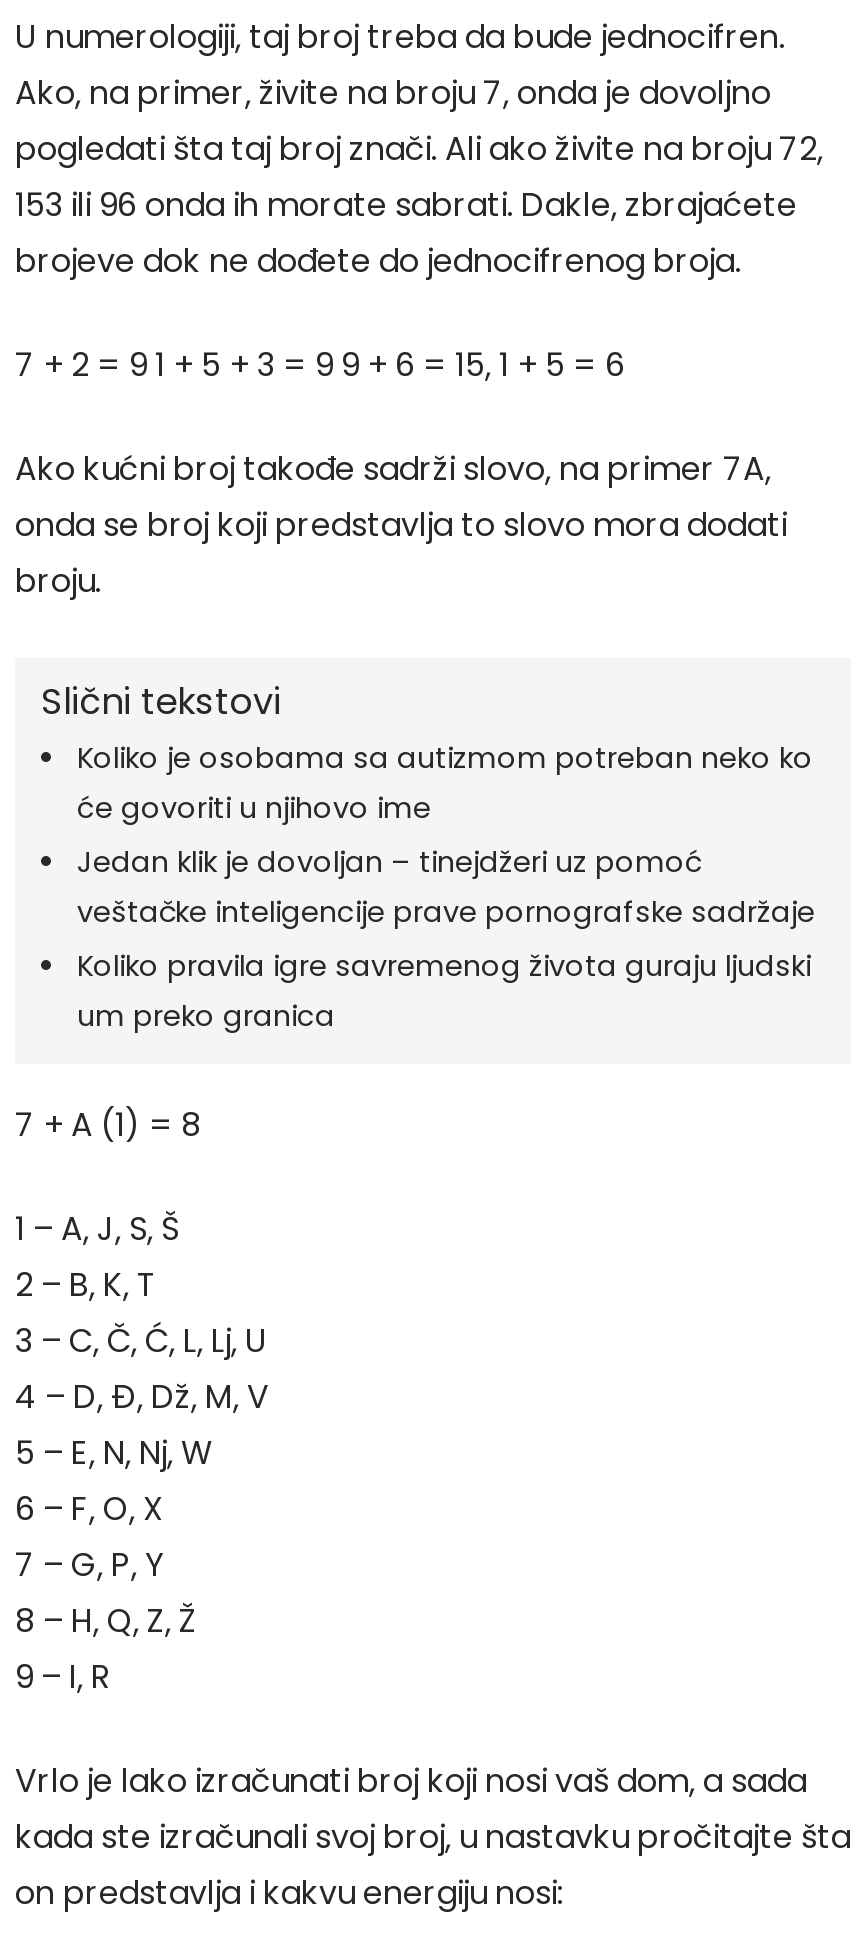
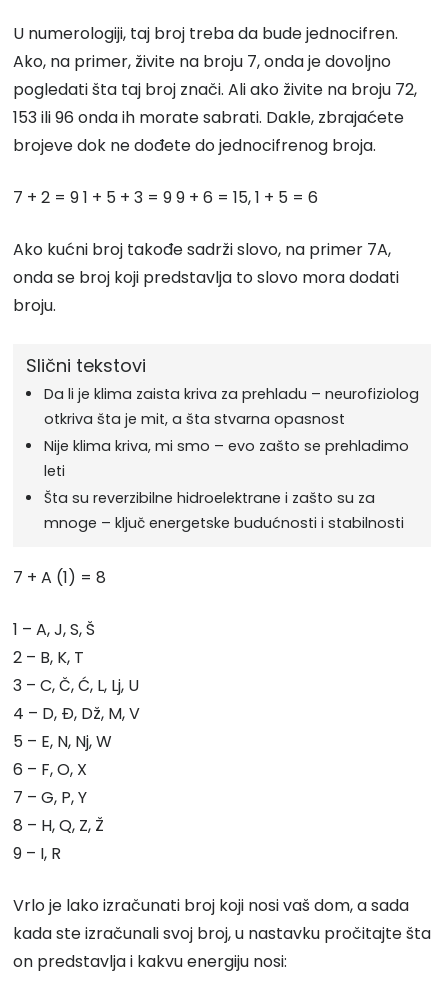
[77,737,815,1035] Koliko je osobama sa autizmom potreban neko ko | će govoriti u njihovo ime | Jedan klik je dovoljan – tinejdžeri uz pomoć | veštačke inteligencije prave pornografske sadržaje | Koliko pravila igre savremenog života guraju ljudski | um preko granica -> [44,383,419,532] Da li je klima zaista kriva za prehladu – neurofiziolog | otkriva šta je mit, a šta stvarna opasnost | Nije klima kriva, mi smo – evo zašto se prehladimo | leti | Šta su reverzibilne hidroelektrane i zašto su za | mnoge – ključ energetske budućnosti i stabilnosti

